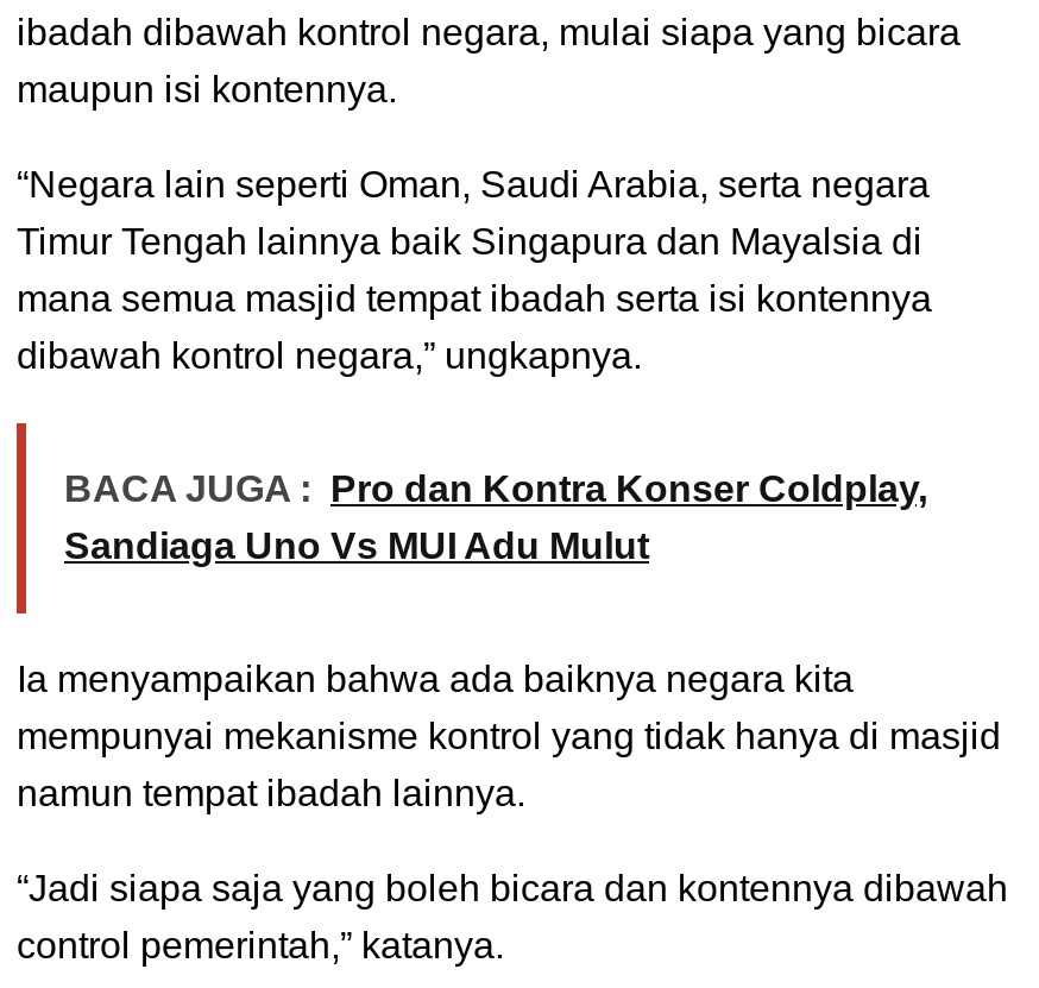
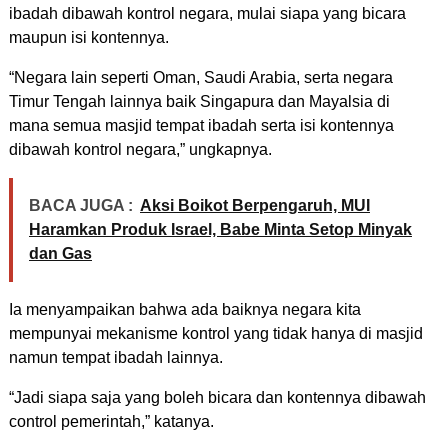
[64,470,927,567] BACA JUGA : Pro dan Kontra Konser Coldplay, | Sandiaga Uno Vs MUI Adu Mulut -> [29,197,412,262] BACA JUGA : Aksi Boikot Berpengaruh, MUI | Haramkan Produk Israel, Babe Minta Setop Minyak | dan Gas

